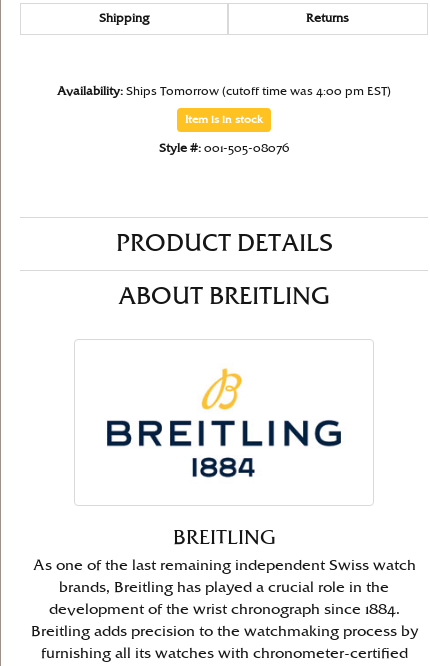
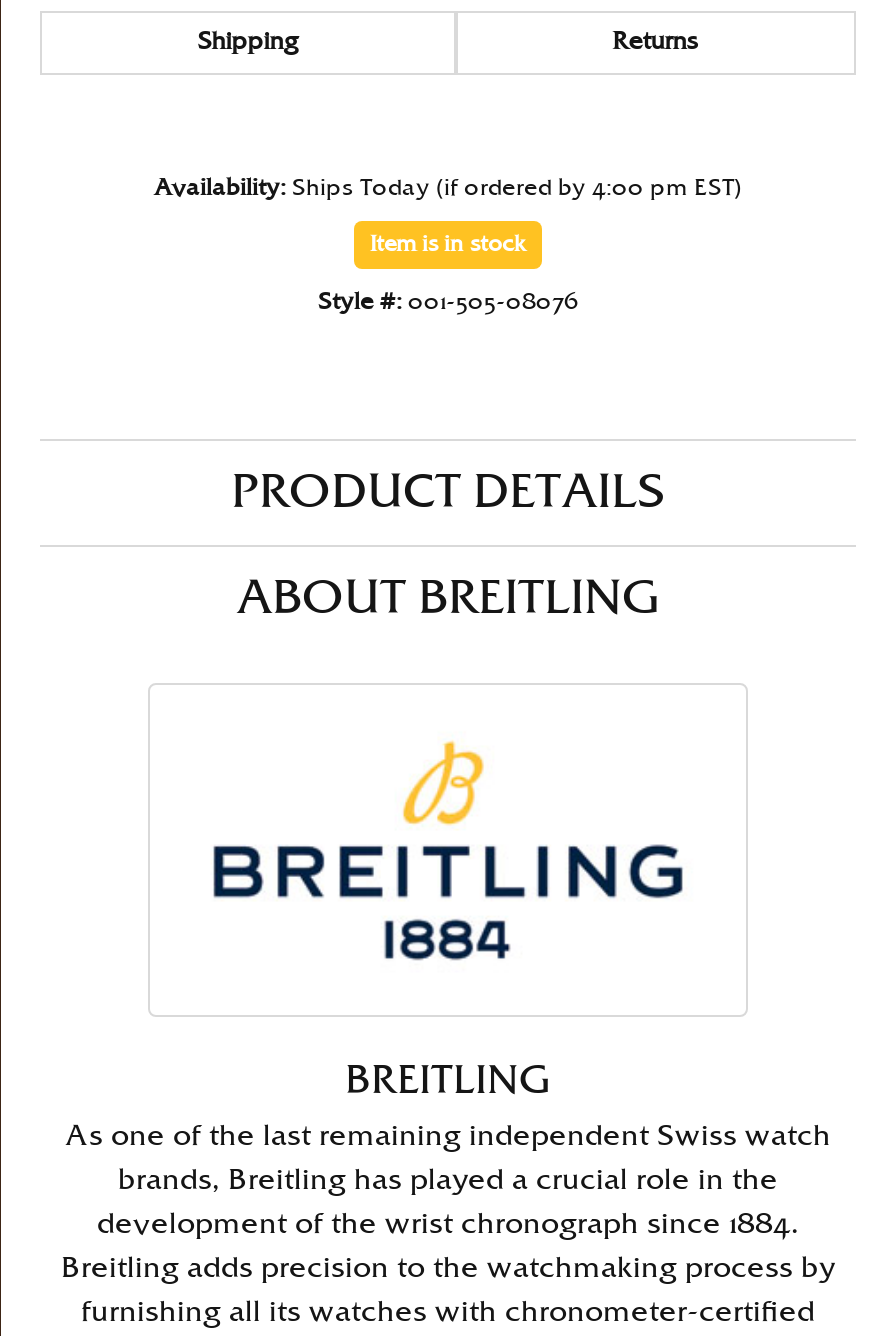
[57,86,391,97] Availability: Ships Tomorrow (cutoff time was 4:00 pm EST) -> [154,177,742,199] Availability: Ships Today (if ordered by 4:00 pm EST)

